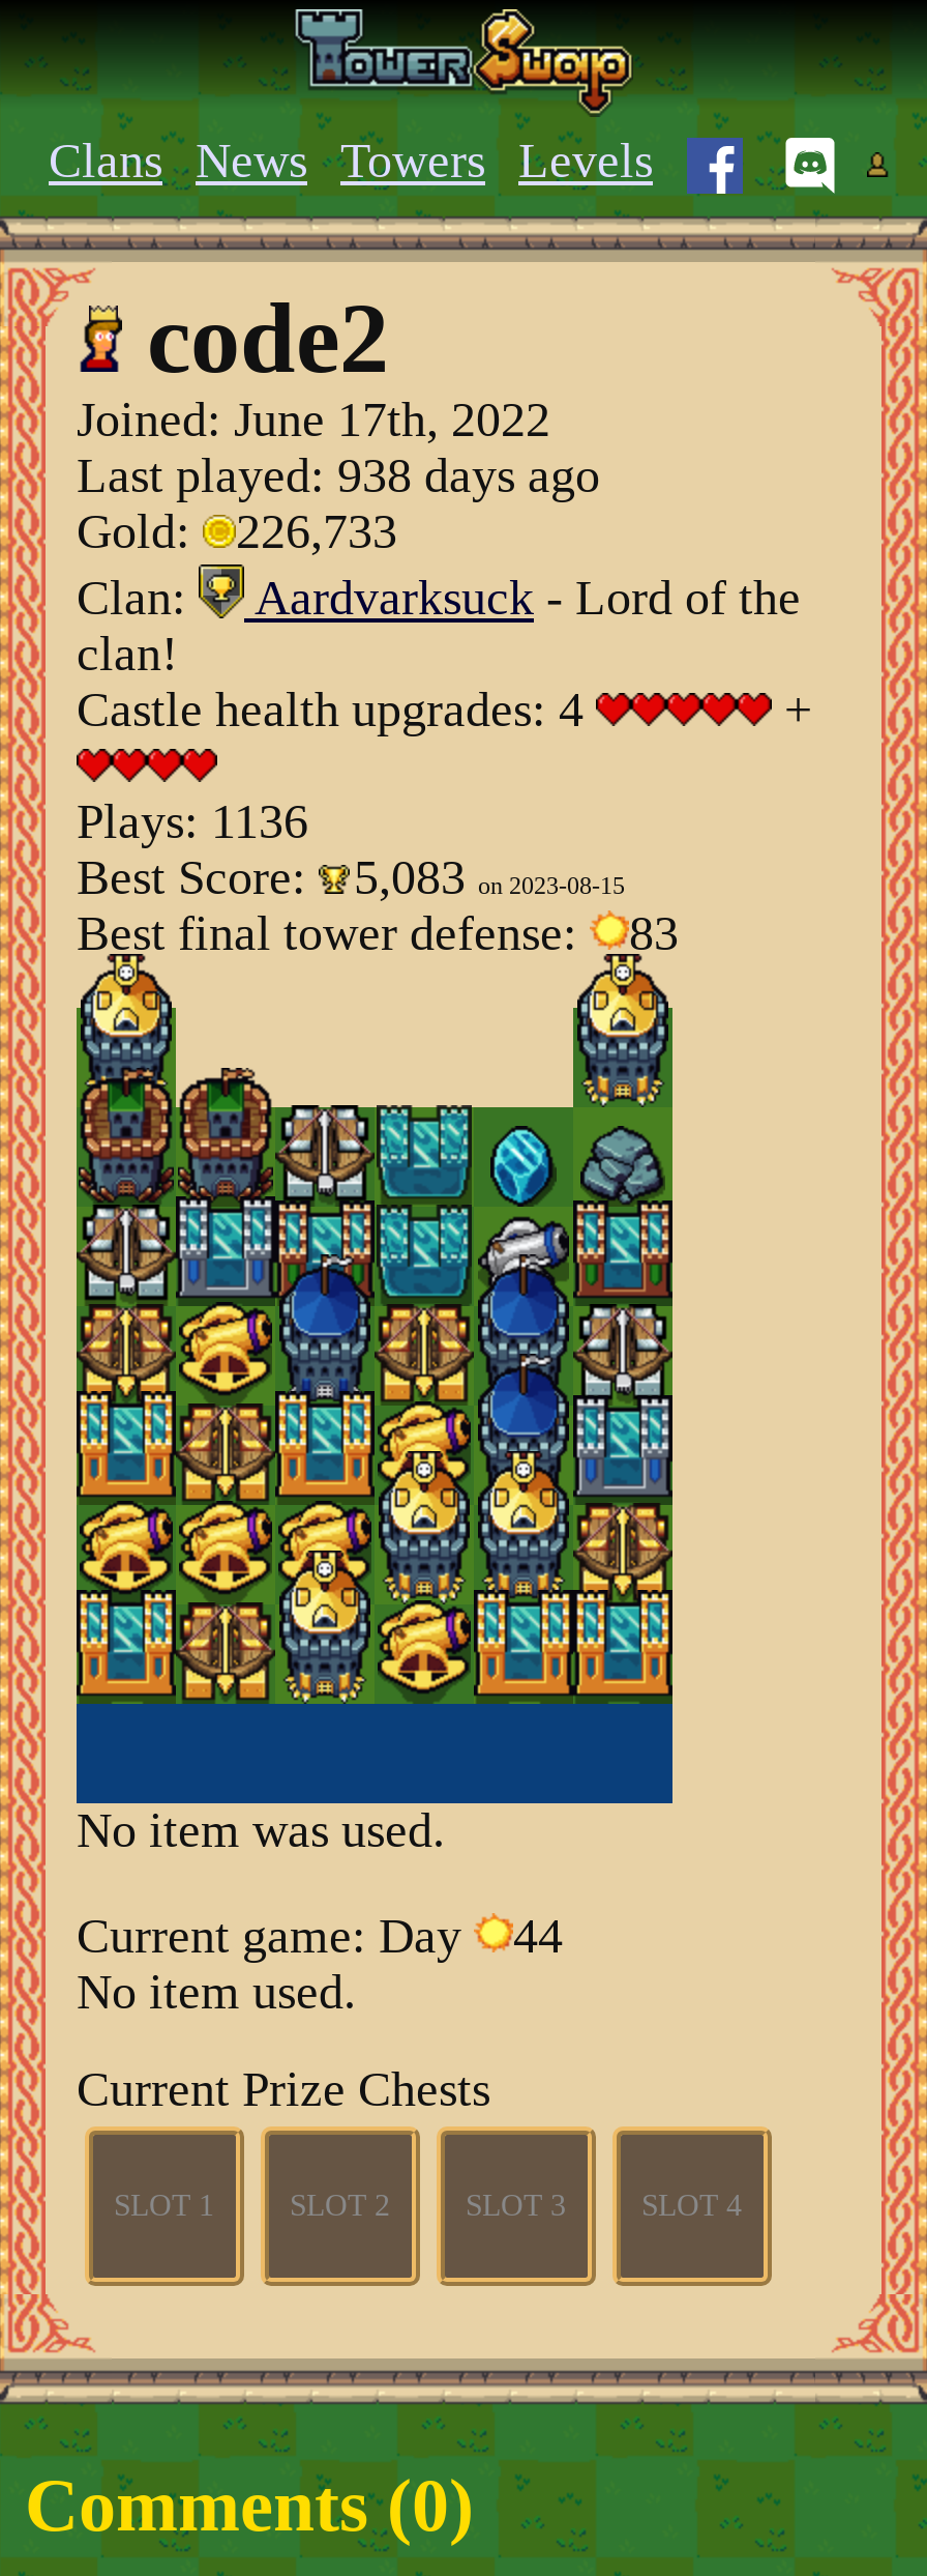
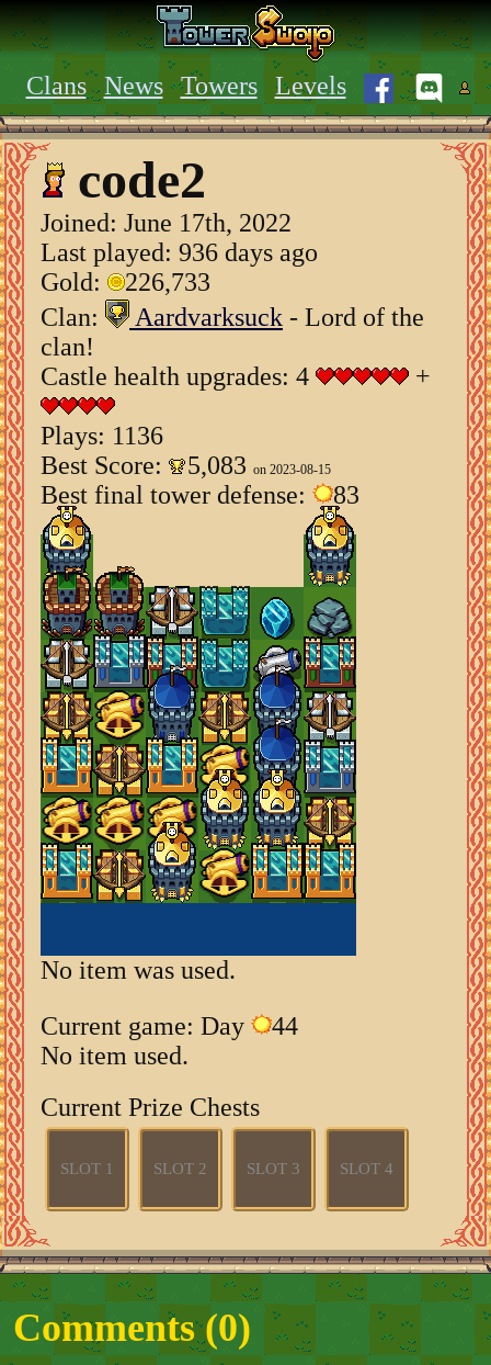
[77,448,600,502] Last played: 938 days ago -> [41,238,318,267] Last played: 936 days ago

